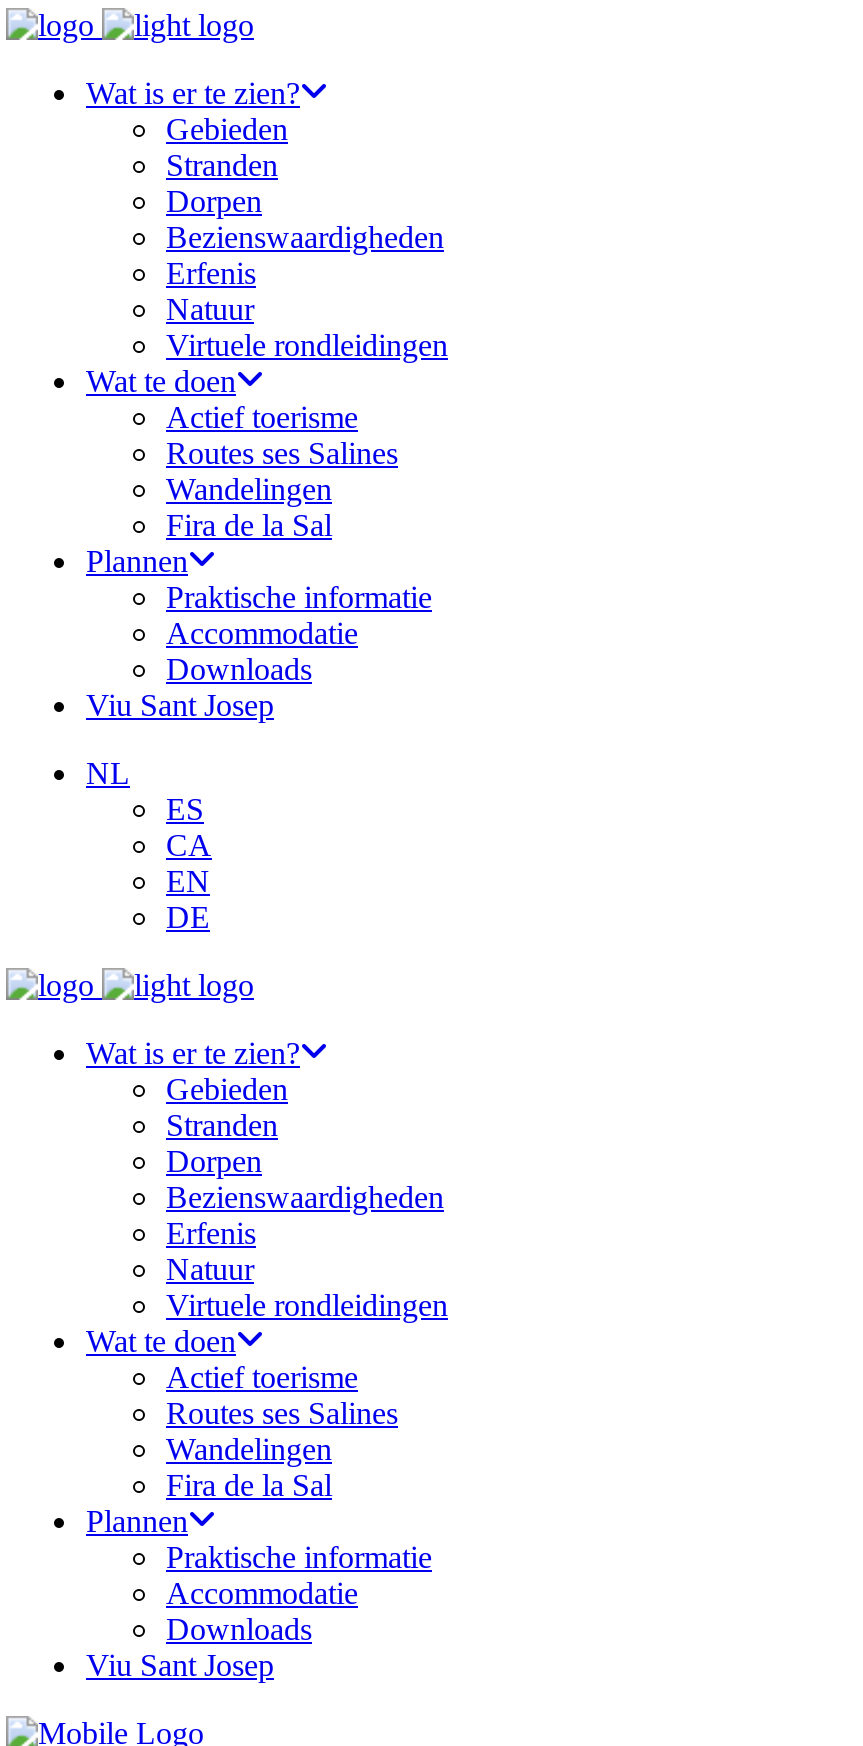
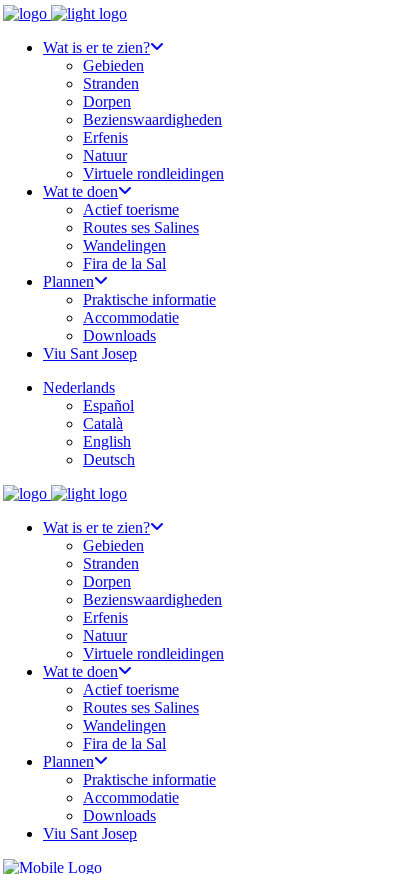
[86,756,212,934] NL | ES | CA | EN | DE -> [43,379,135,468] Nederlands | Español | Català | English | Deutsch

